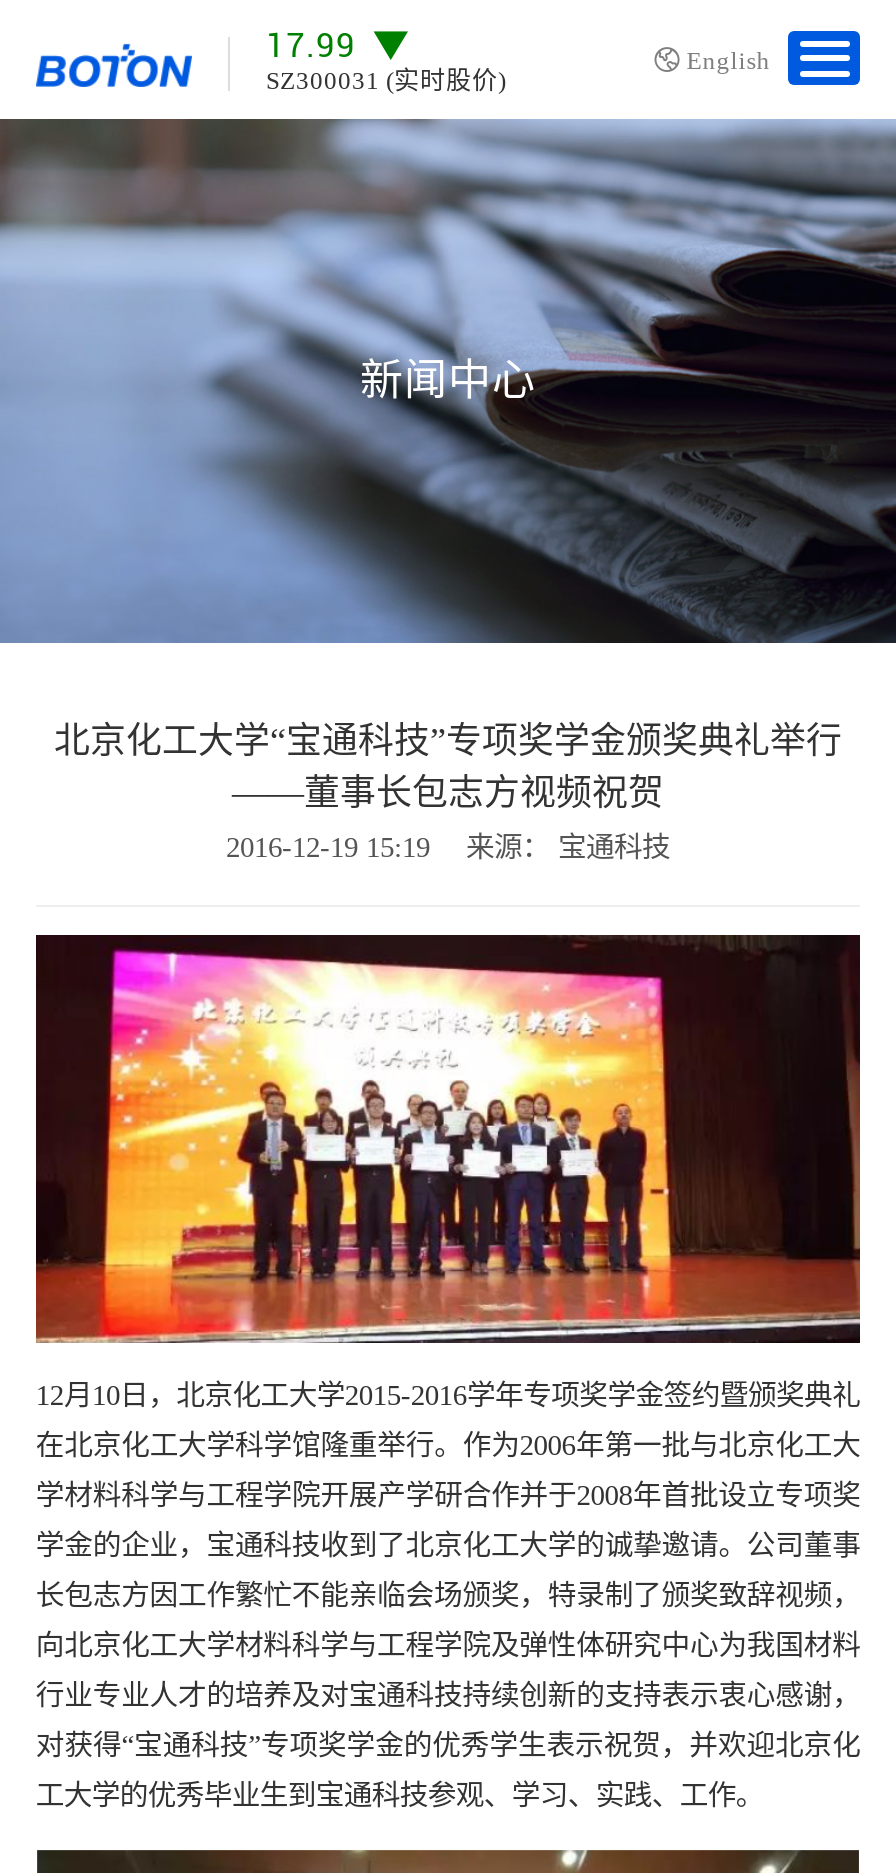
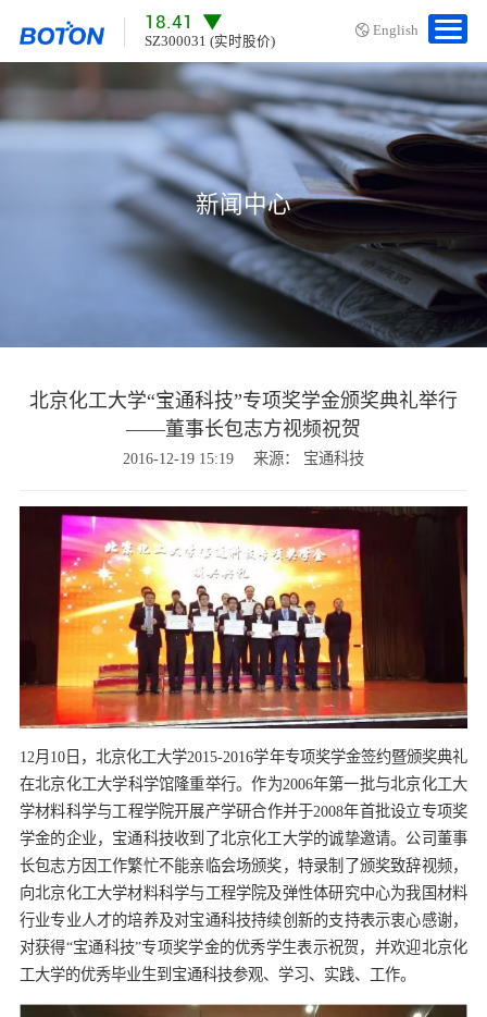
[266,25,356,65] 17.99 -> [145,11,193,32] 18.41

